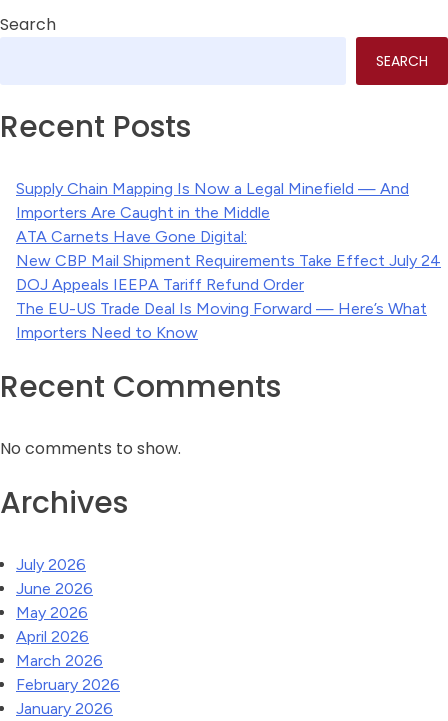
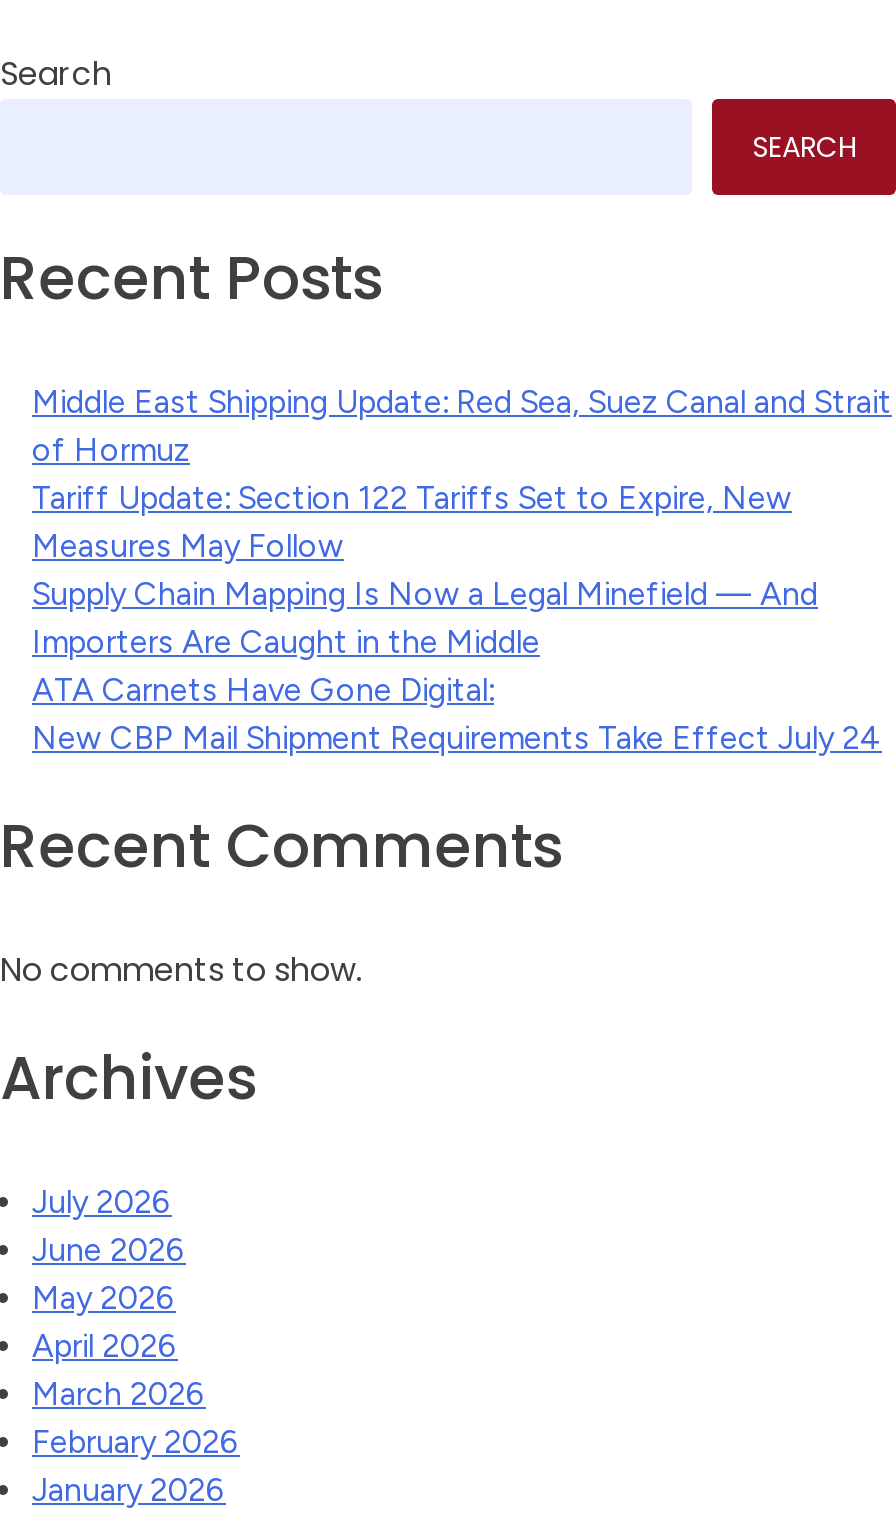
none -> [32,383,892,565] Middle East Shipping Update: Red Sea, Suez Canal and Strait | of Hormuz | Tariff Update: Section 122 Tariffs Set to Expire, New | Measures May Follow
moved [16,179,441,270] -> [32,575,882,757]: Supply Chain Mapping Is Now a Legal Minefield — And | Importers Are Caught in the Middle | ATA Carnets Have Gone Digital: | New CBP Mail Shipment Requirements Take Effect July 24
[16,275,427,342] DOJ Appeals IEEPA Tariff Refund Order | The EU-US Trade Deal Is Moving Forward — Here’s What | Importers Need to Know -> none

